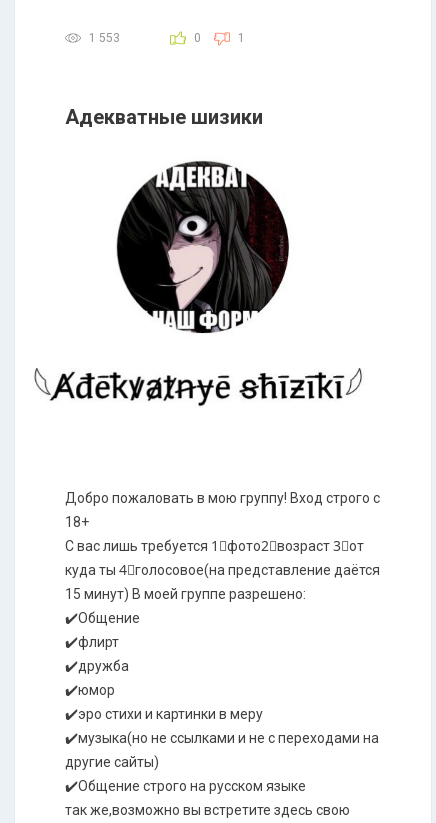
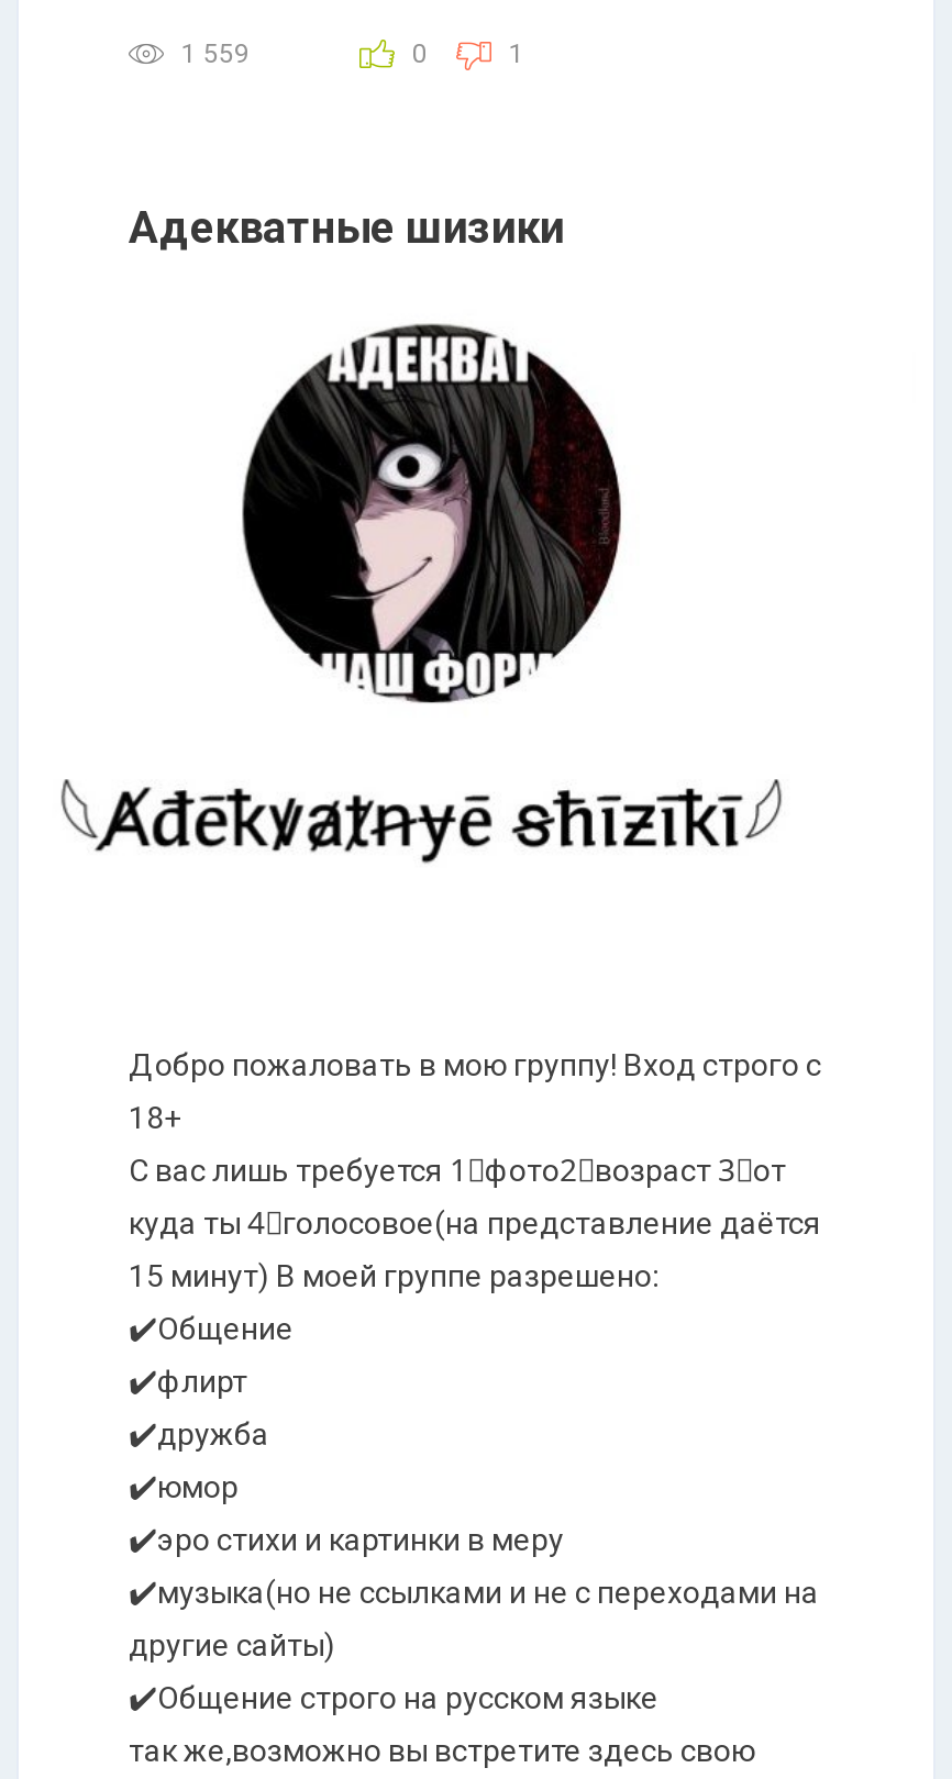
[89,31,120,45] 1 553 -> [181,38,250,69] 1 559

